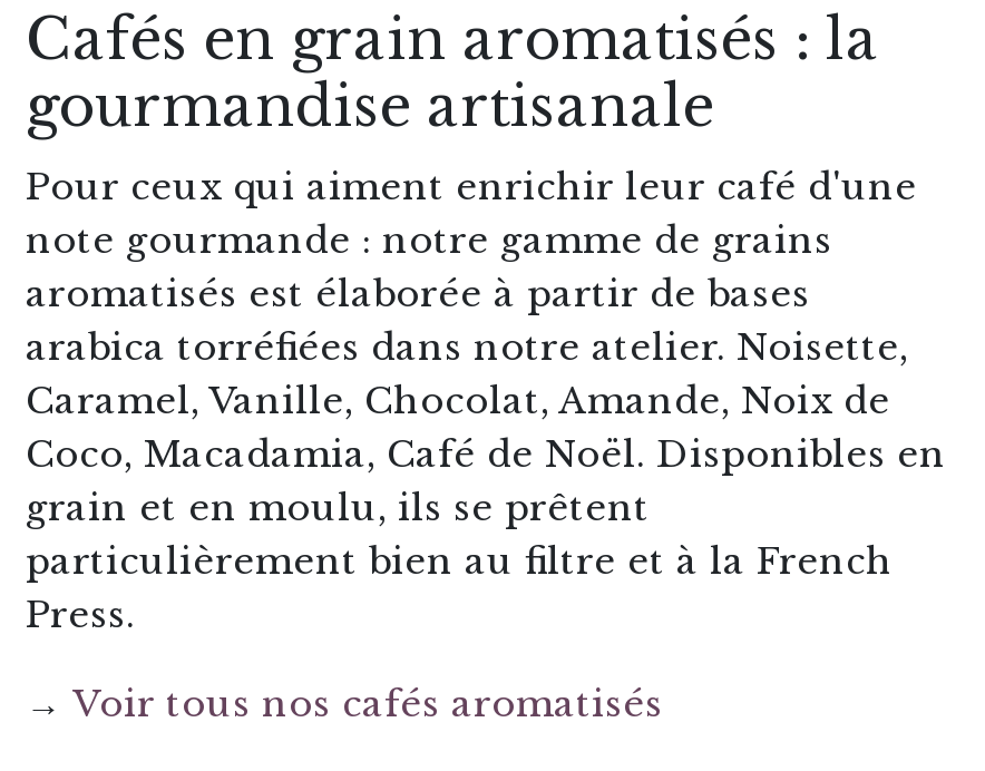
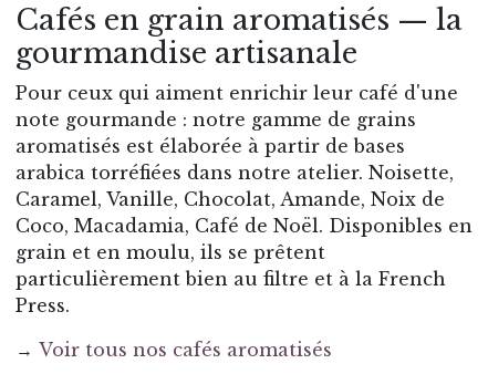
[26,7,879,76] Cafés en grain aromatisés : la -> [15,3,463,38] Cafés en grain aromatisés — la

